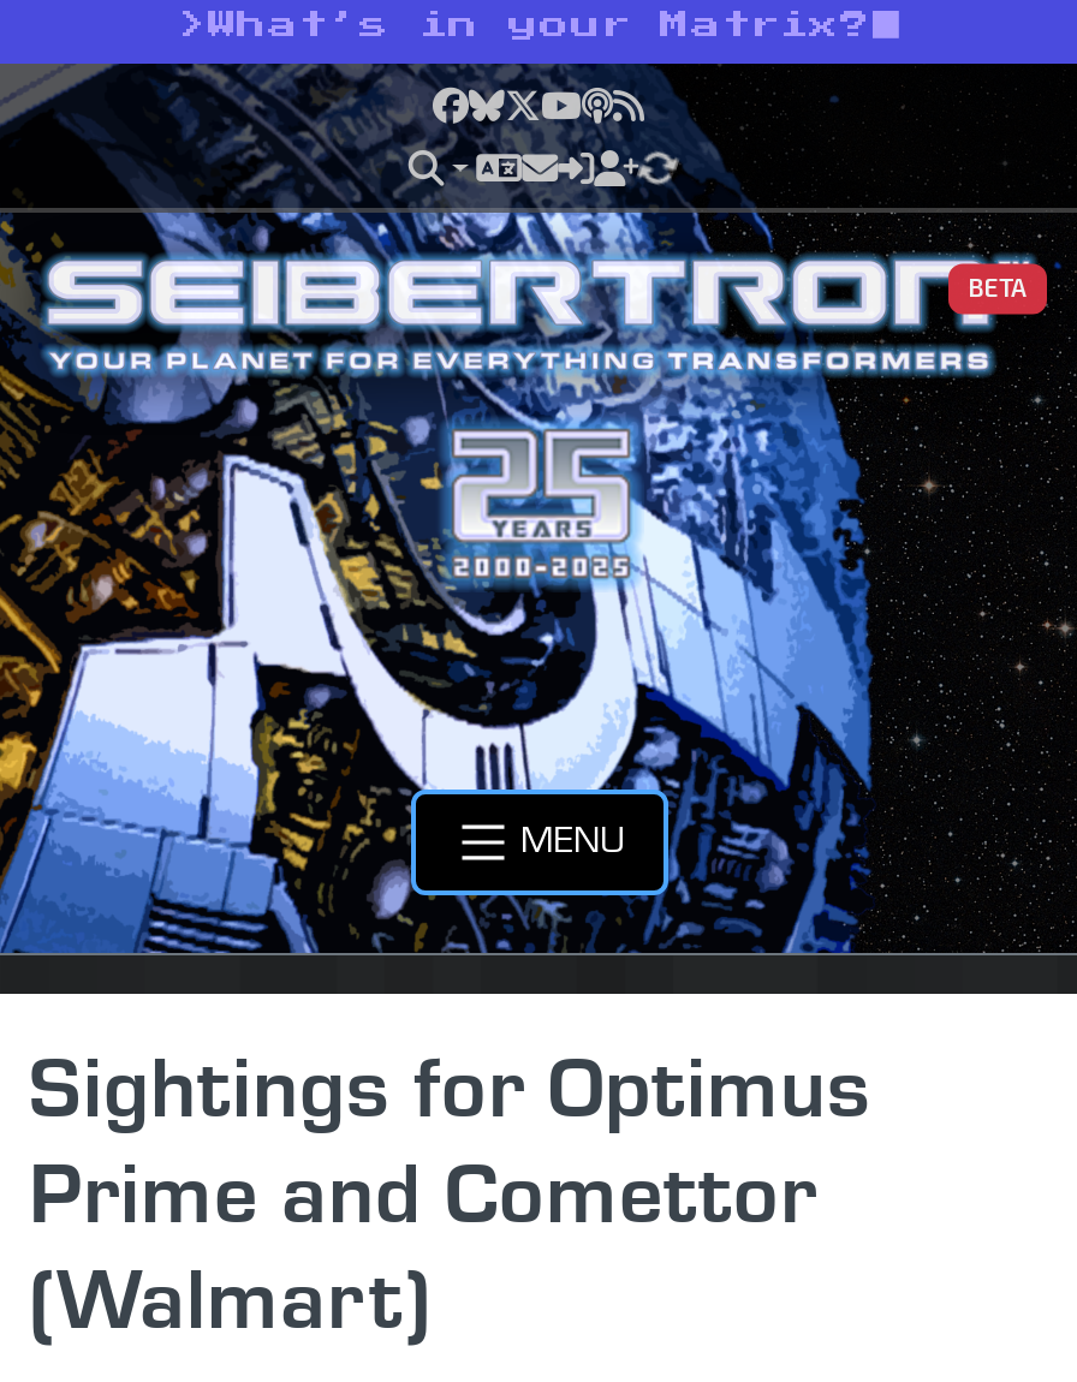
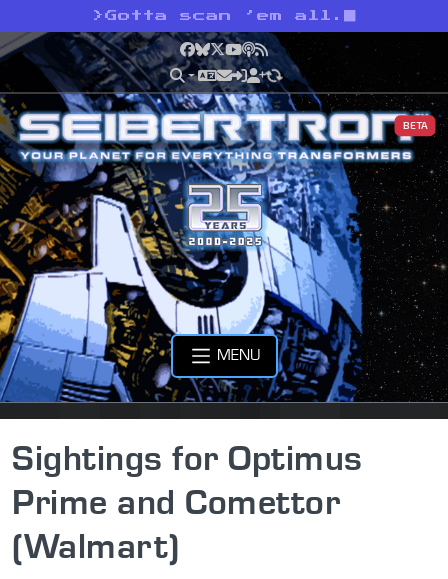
[179,11,871,40] > What’s in your Matrix? -> [93,10,344,22] > Gotta scan ’em all.

